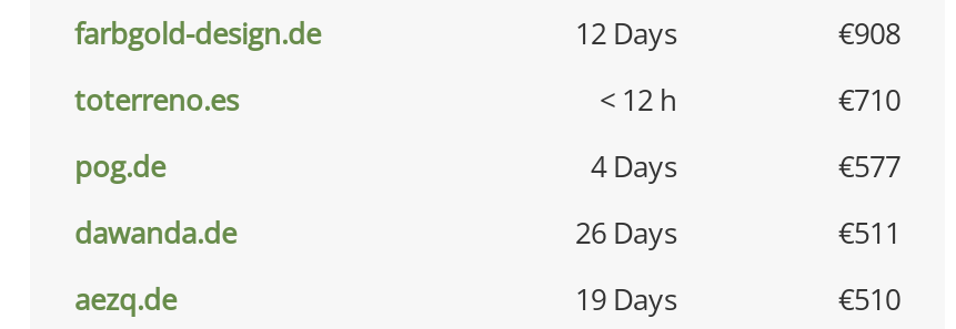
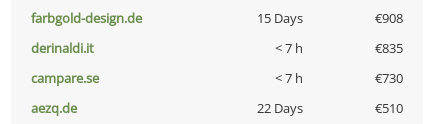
[575,13,677,53] 12 Days -> [256,9,302,27] 15 Days
[74,80,900,253] toterreno.es | < 12 h | €710 | pog.de | 4 Days | €577 | dawanda.de | 26 Days | €511 -> [31,39,403,87] derinaldi.it | < 7 h | €835 | campare.se | < 7 h | €730
[575,279,677,319] 19 Days -> [256,99,302,117] 22 Days

